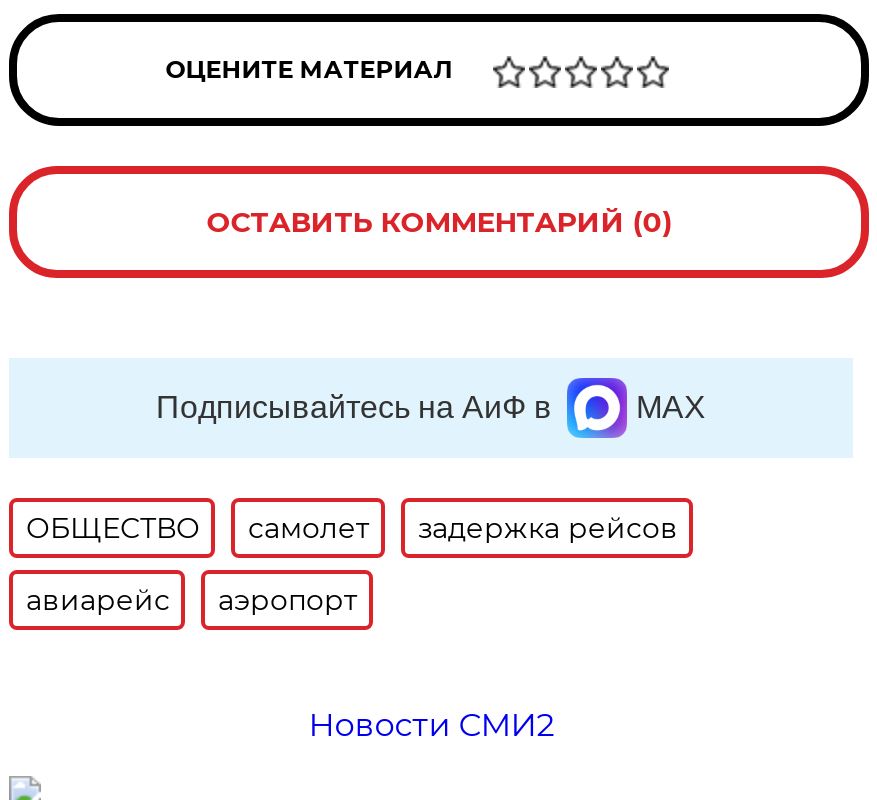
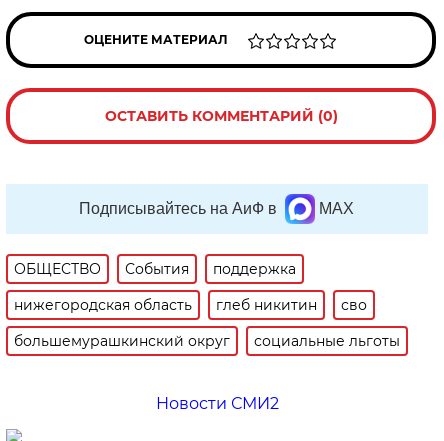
[26,510,678,618] самолет | задержка рейсов | авиарейс | аэропорт -> [14,260,400,350] События | поддержка | нижегородская область | глеб никитин | сво | большемурашкинский округ | социальные льготы

